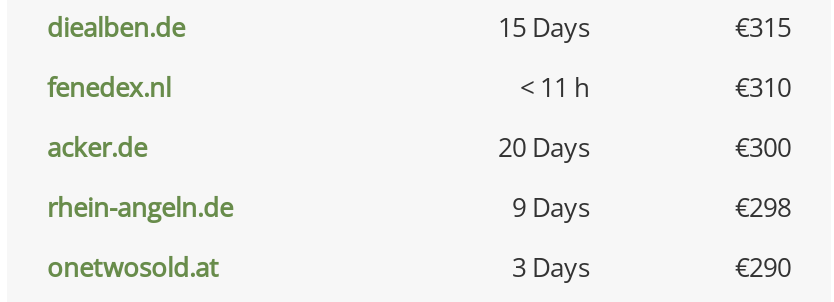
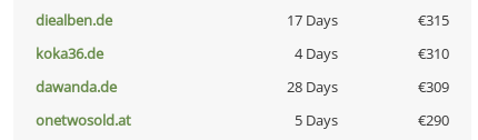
[498,9,590,45] 15 Days -> [286,10,337,30] 17 Days
[47,69,590,105] fenedex.nl | < 11 h -> [36,43,337,63] koka36.de | 4 Days
[47,129,791,225] acker.de | 20 Days | €300 | rhein-angeln.de | 9 Days | €298 -> [36,77,449,97] dawanda.de | 28 Days | €309
[512,249,590,285] 3 Days -> [294,110,337,130] 5 Days

